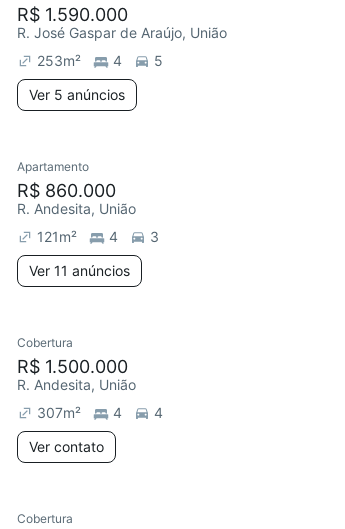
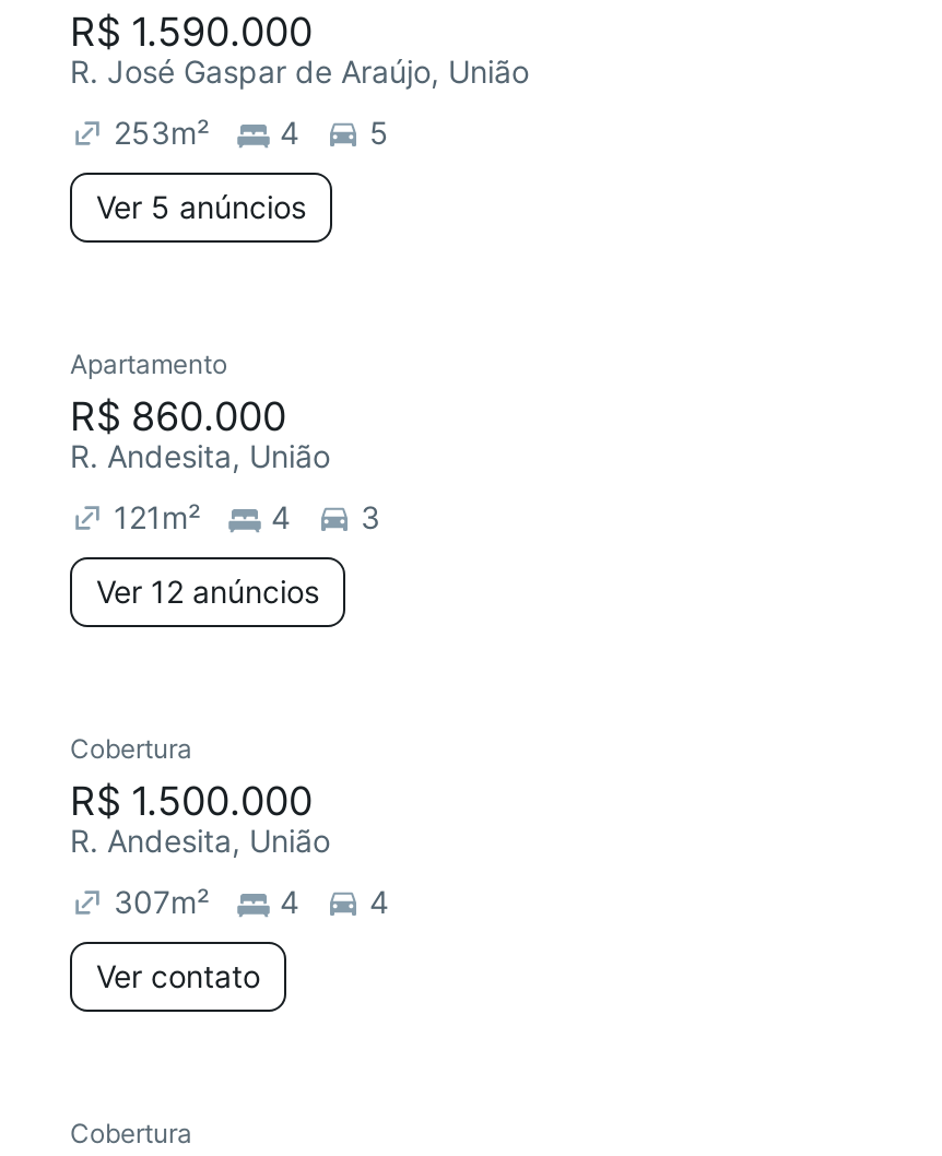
[29,262,130,279] Ver 11 anúncios -> [96,573,319,610] Ver 12 anúncios

